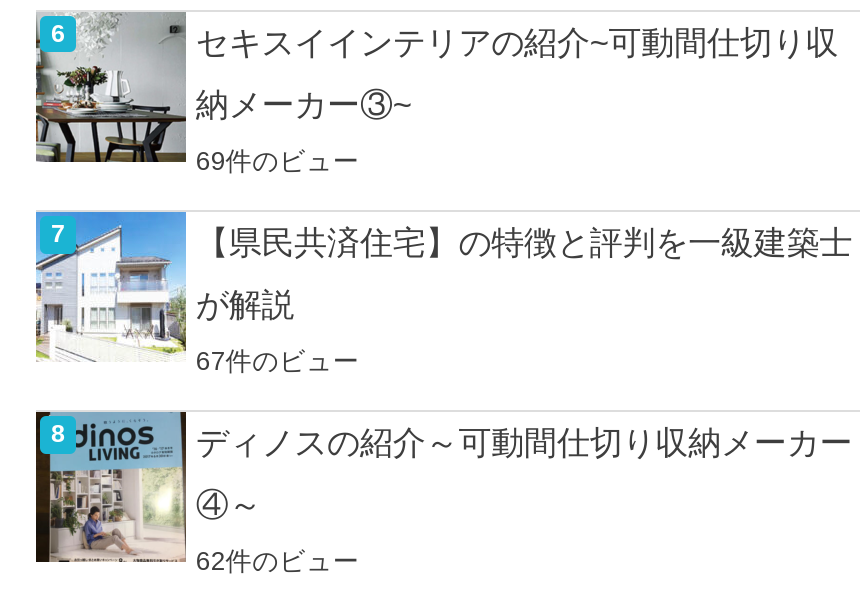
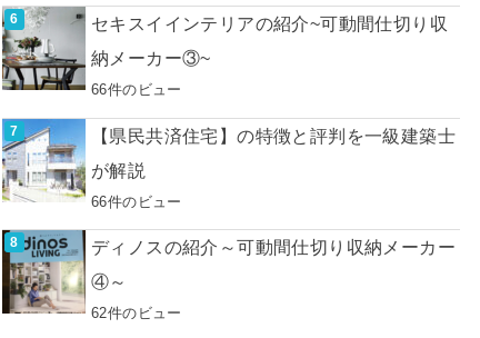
[196,145,360,175] 69件のビュー -> [91,81,182,98] 66件のビュー
[196,346,360,376] 67件のビュー -> [91,193,182,210] 66件のビュー

